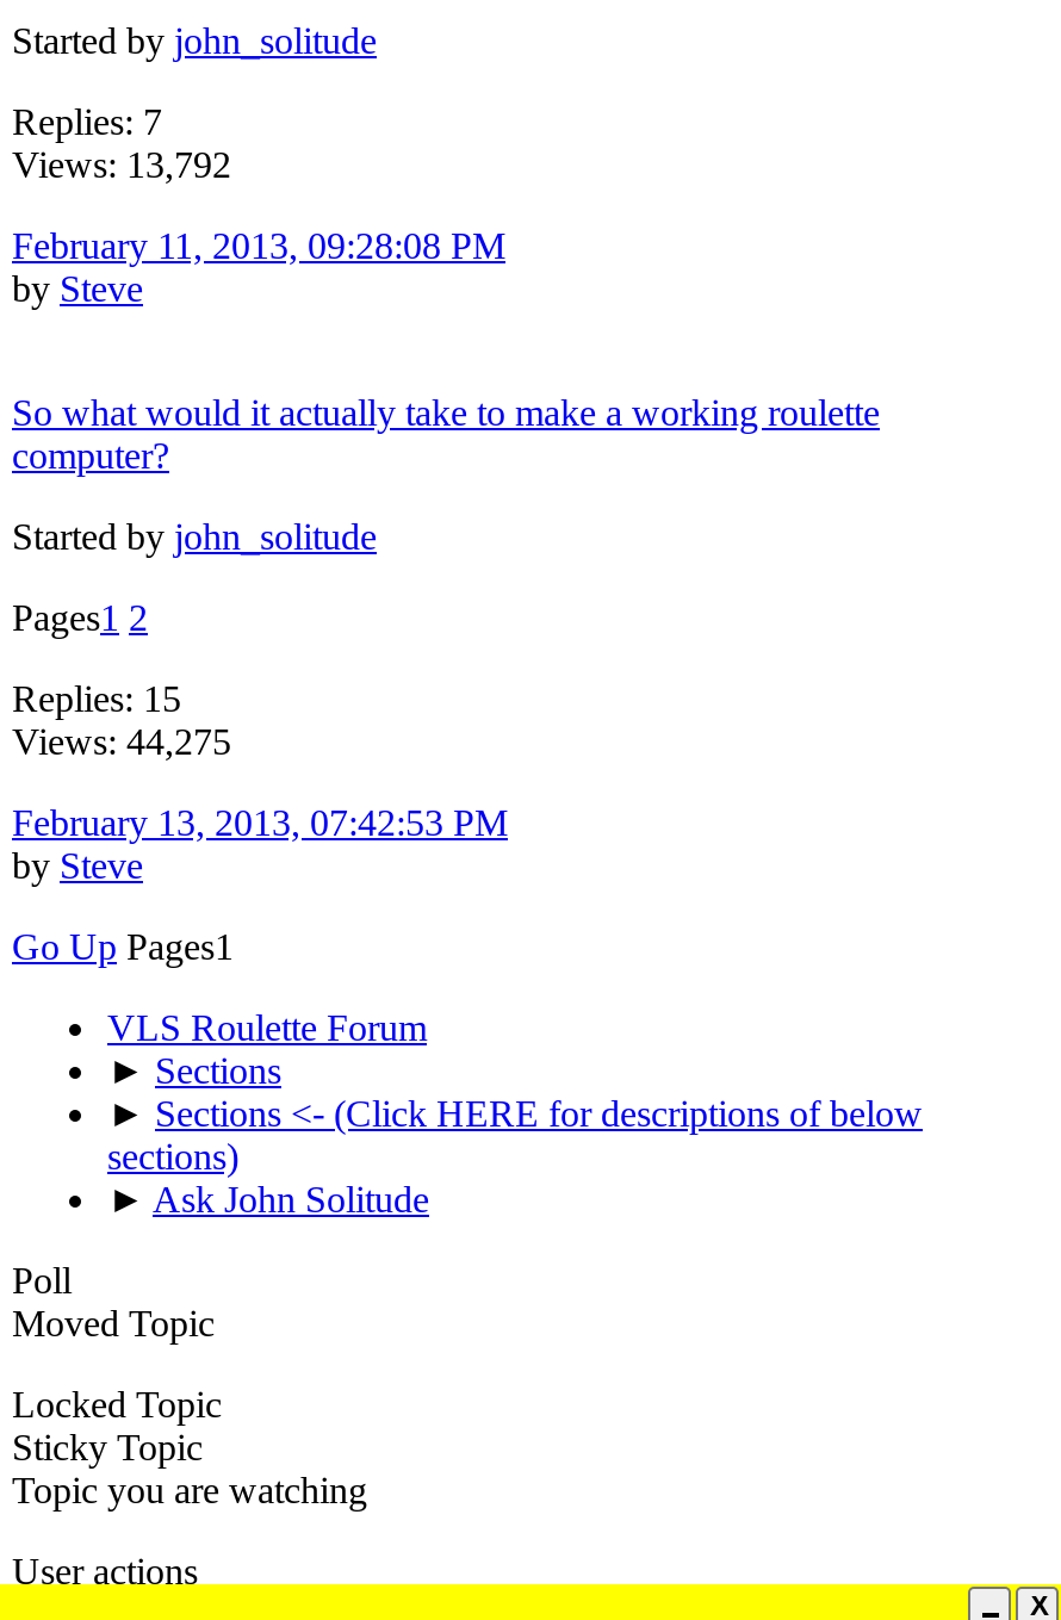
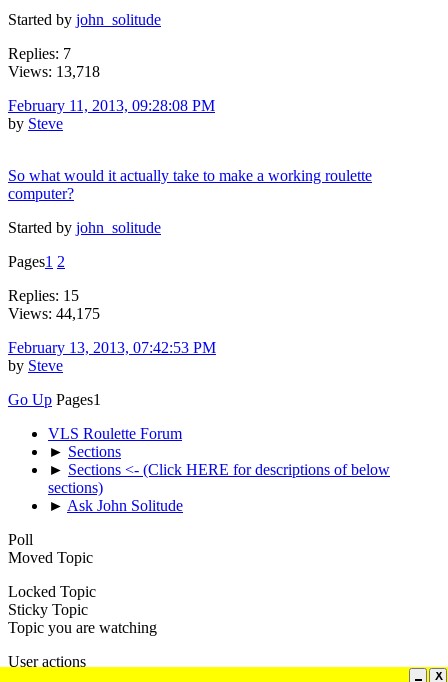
[12,143,231,184] Views: 13,792 -> [8,63,100,80] Views: 13,718
[12,720,231,761] Views: 44,275 -> [8,305,100,322] Views: 44,175

